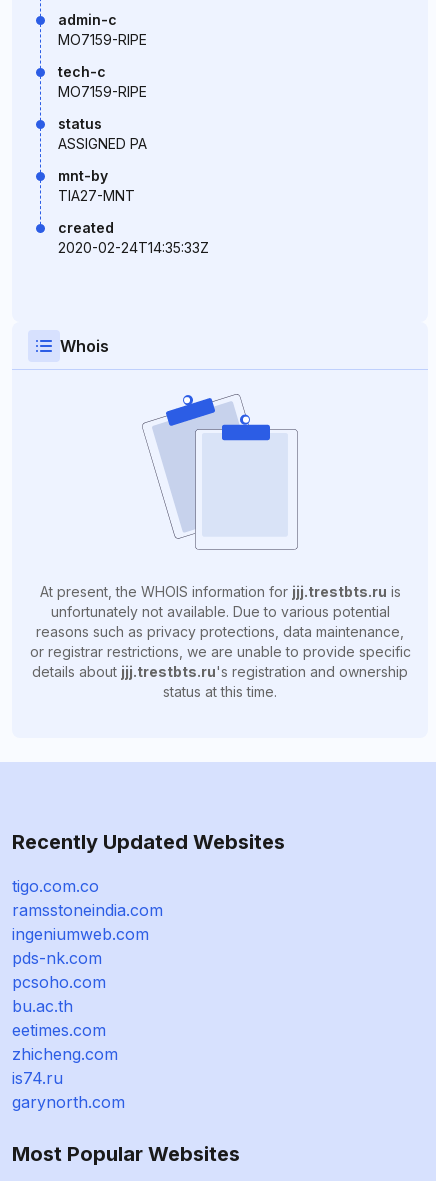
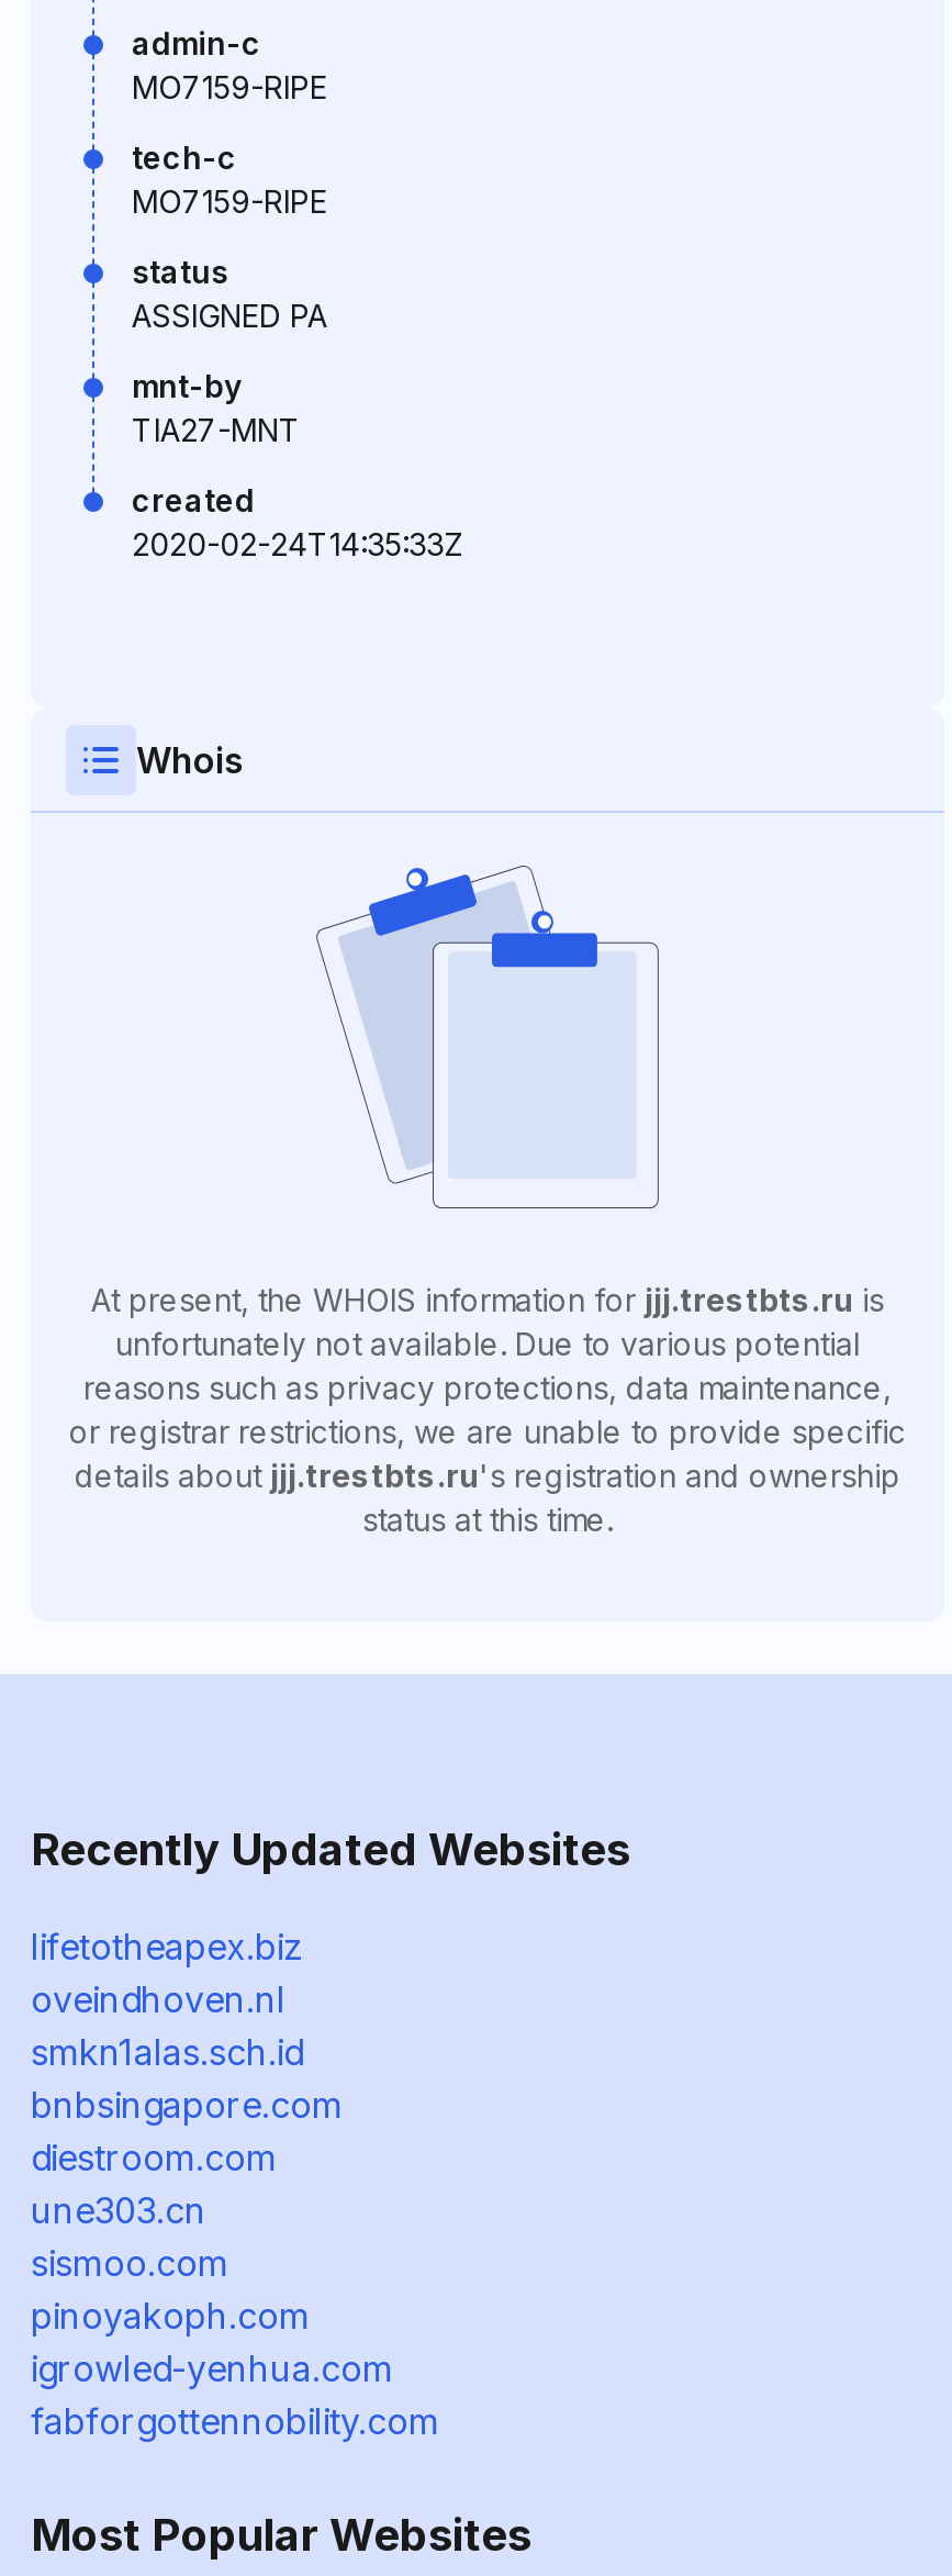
[12,876,163,1112] tigo.com.co | ramsstoneindia.com | ingeniumweb.com | pds-nk.com | pcsoho.com | bu.ac.th | eetimes.com | zhicheng.com | is74.ru | garynorth.com -> [31,1925,439,2443] lifetotheapex.biz | oveindhoven.nl | smkn1alas.sch.id | bnbsingapore.com | diestroom.com | une303.cn | sismoo.com | pinoyakoph.com | igrowled-yenhua.com | fabforgottennobility.com

